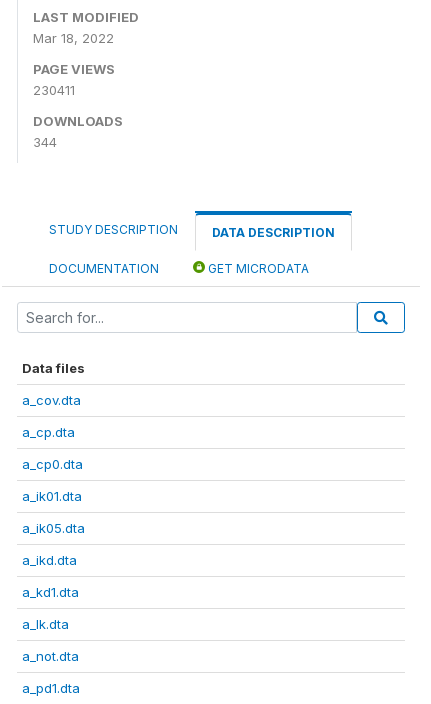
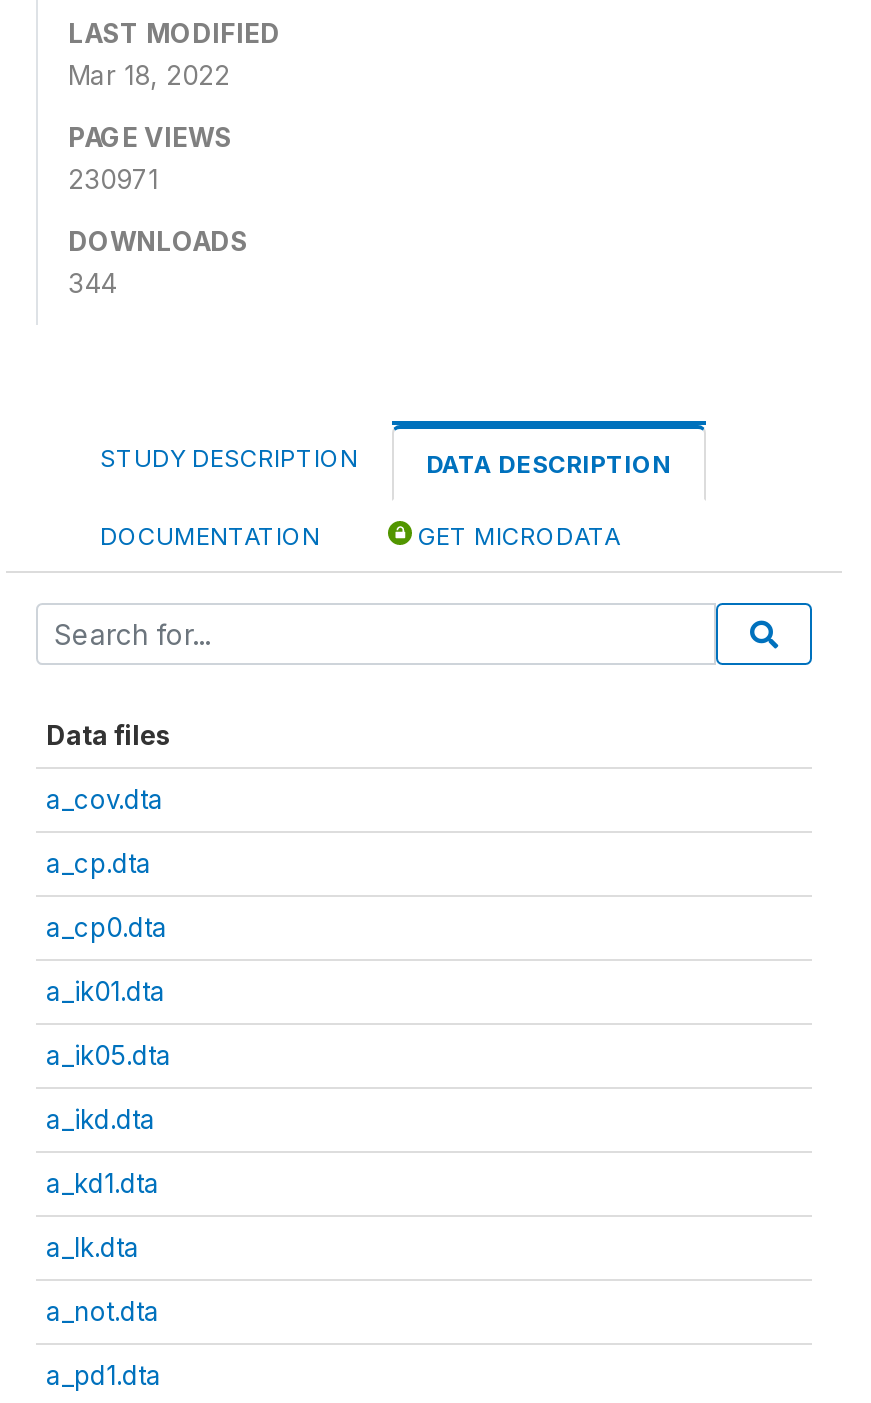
[33,82,75,98] 230411 -> [68,163,158,195] 230971

